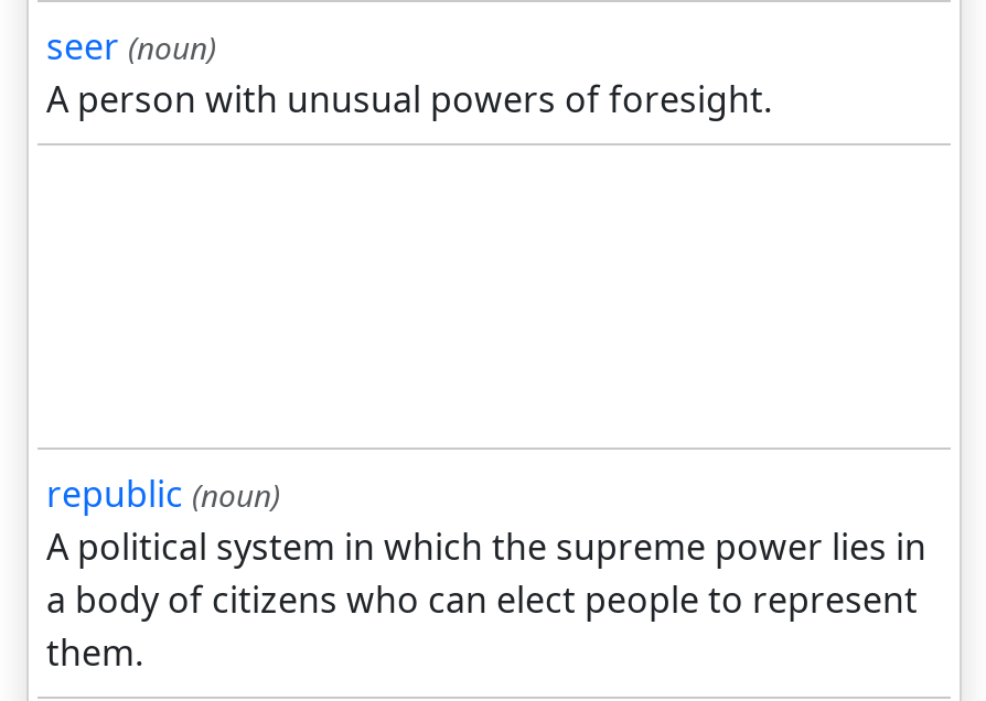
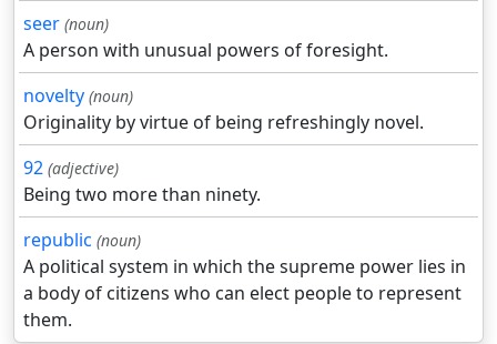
none -> [23,83,424,207] novelty (noun) | Originality by virtue of being refreshingly novel. | 92 (adjective) | Being two more than ninety.

